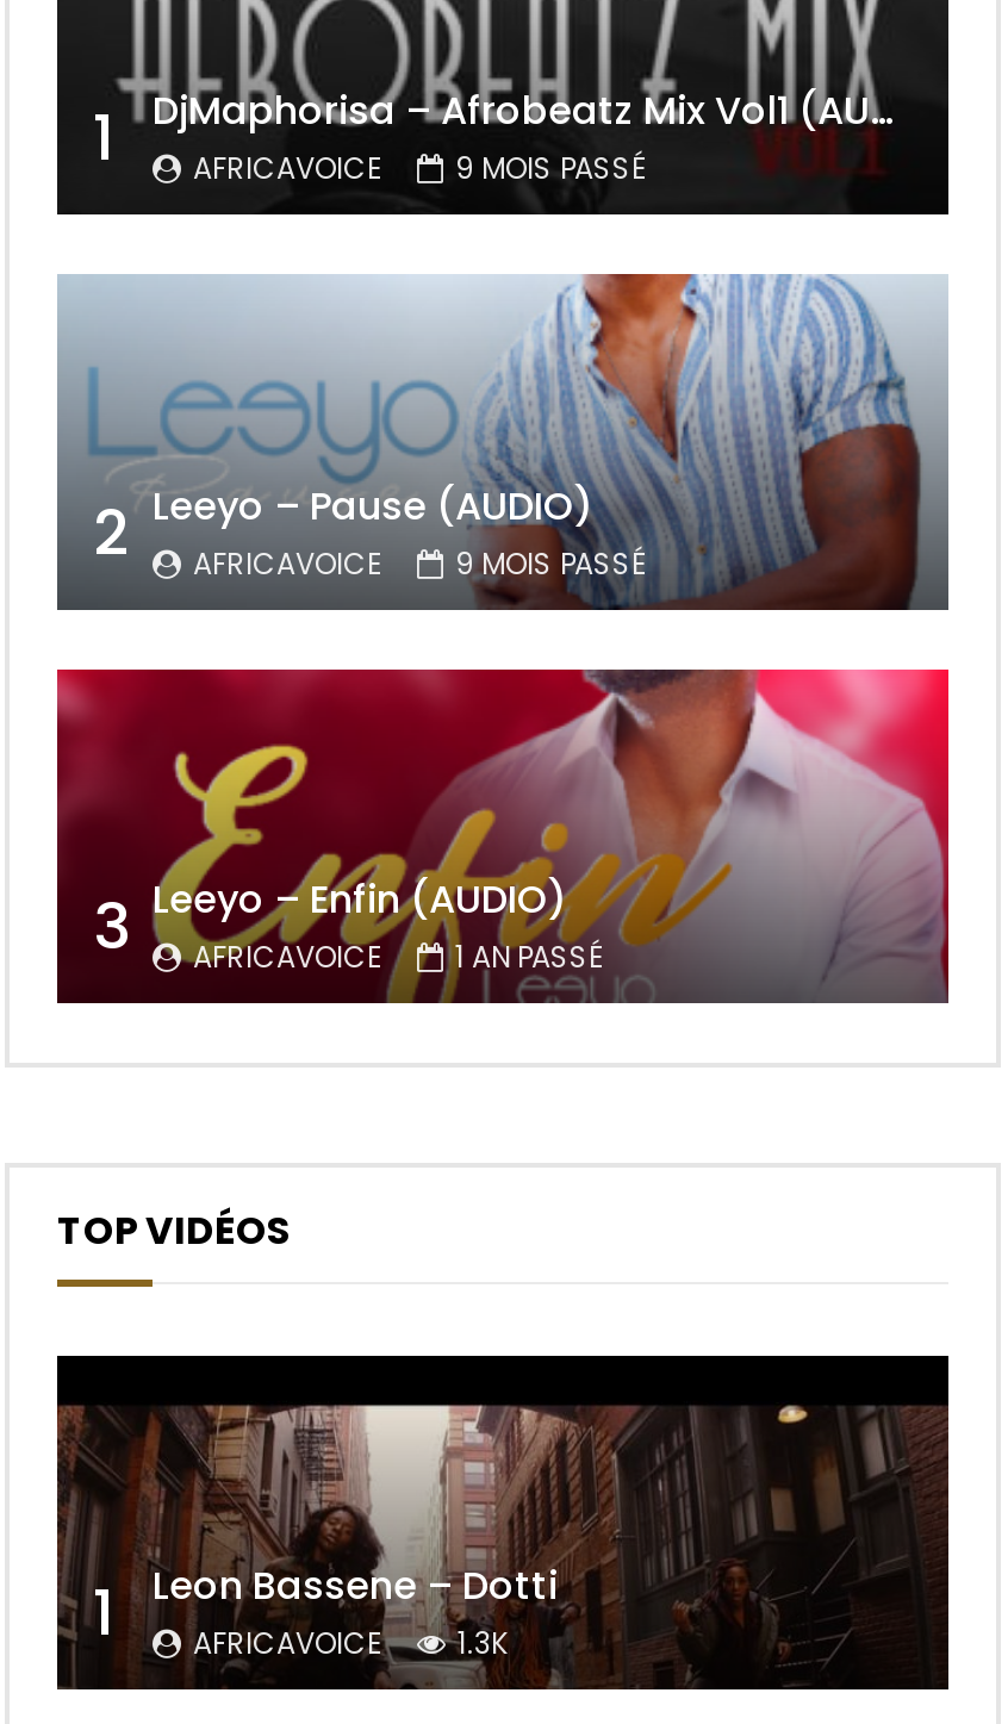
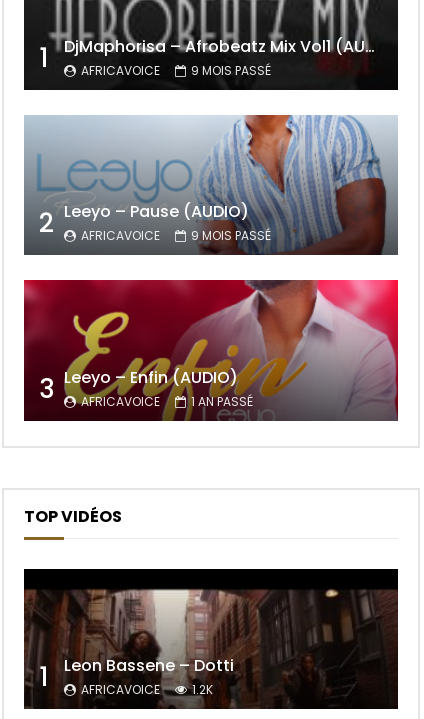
[93,1558,558,1663] 1 Leon Bassene – Dotti AFRICAVOICE 1.3K -> [39,654,234,698] 1 Leon Bassene – Dotti AFRICAVOICE 1.2K

